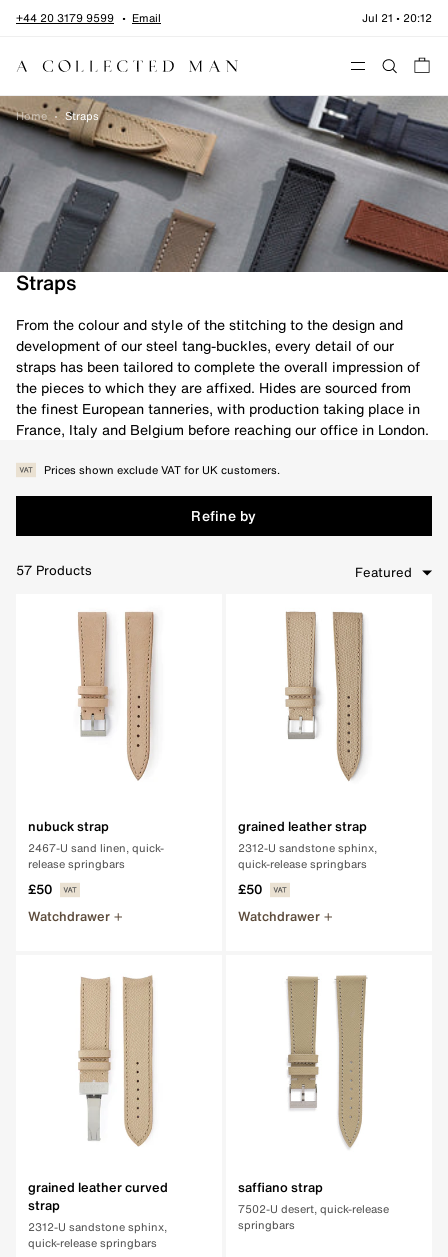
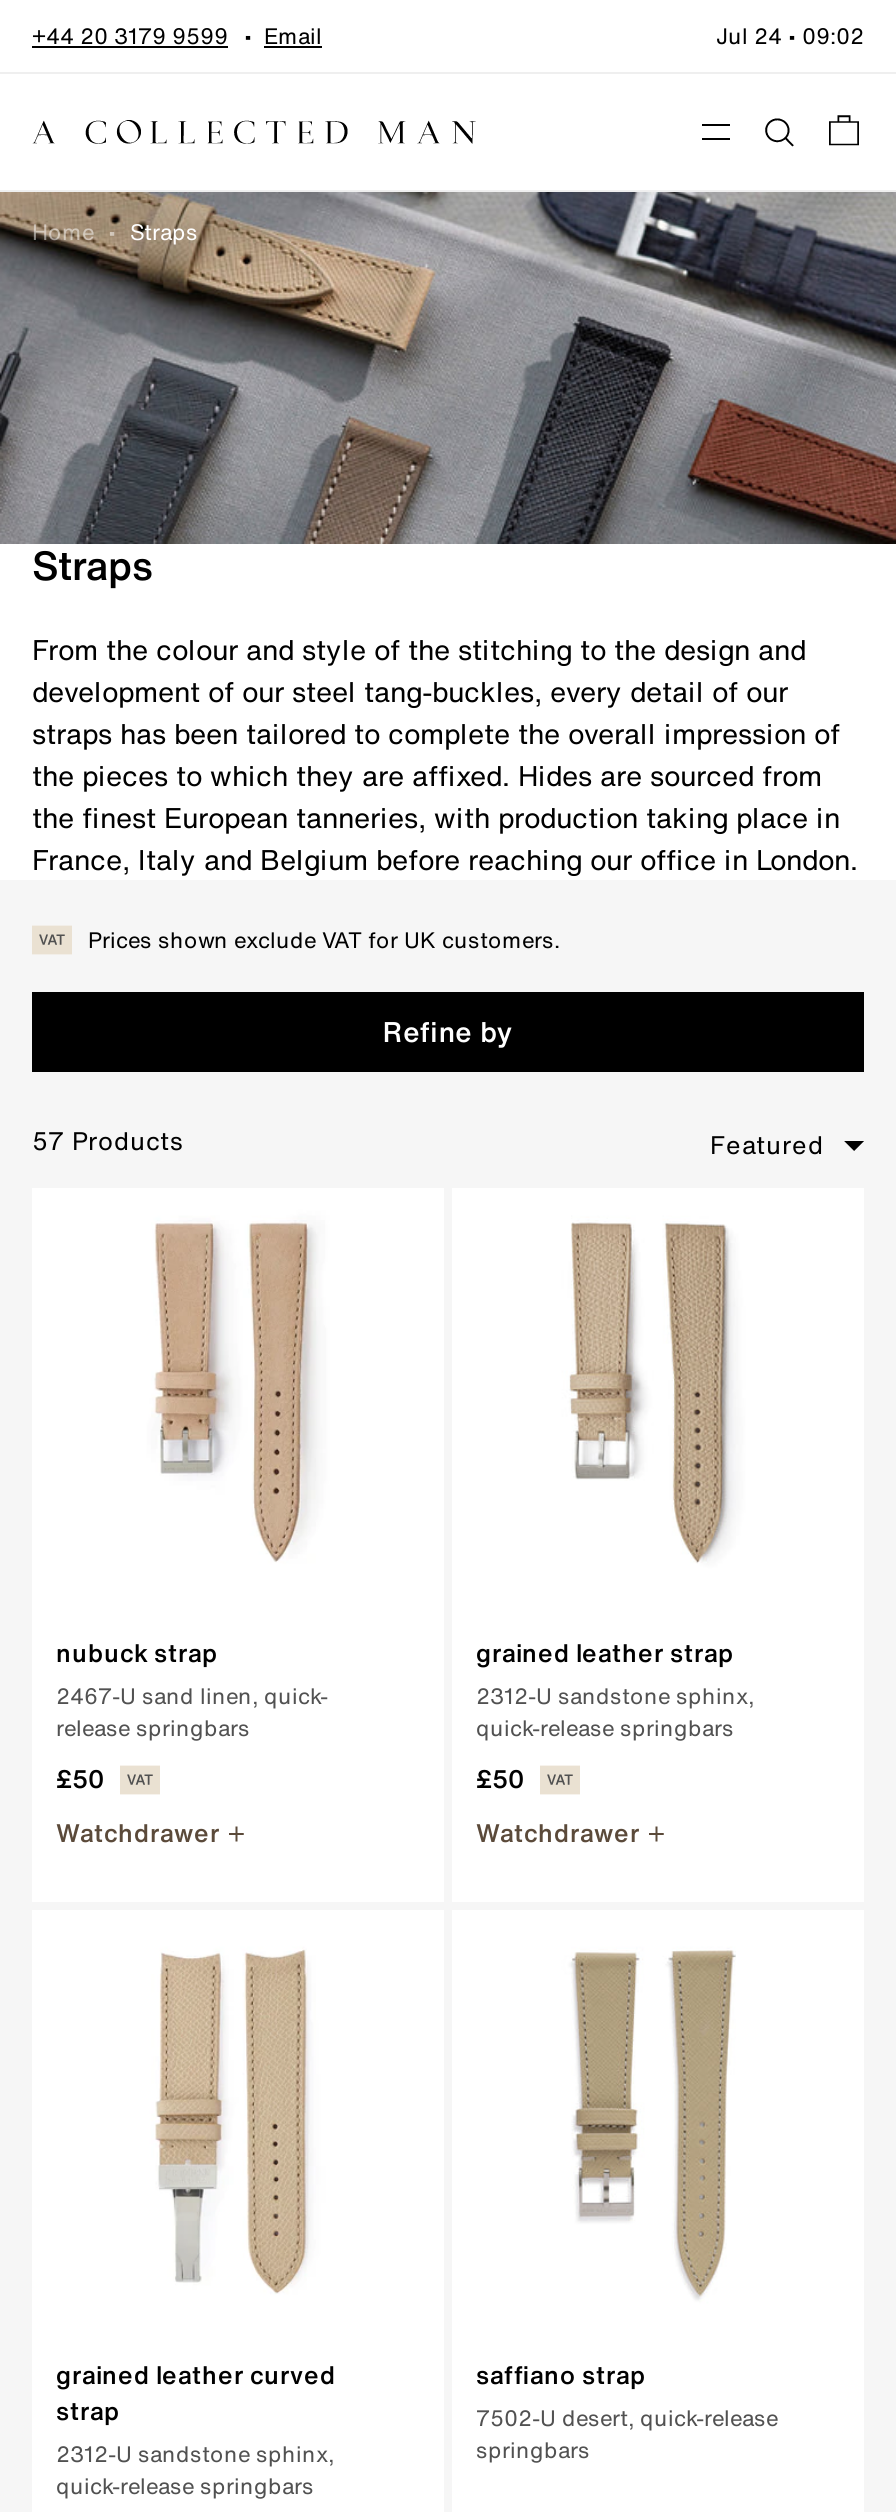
[362,10,432,26] Jul 21 • 20:12 -> [716,20,864,52] Jul 24 • 09:02

